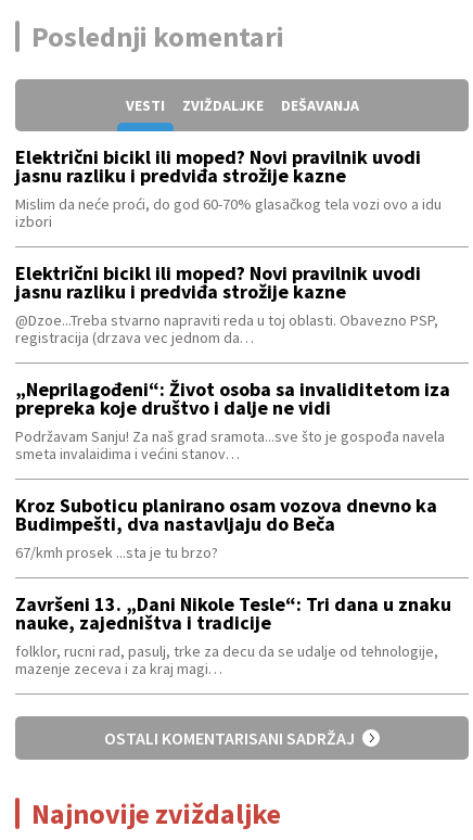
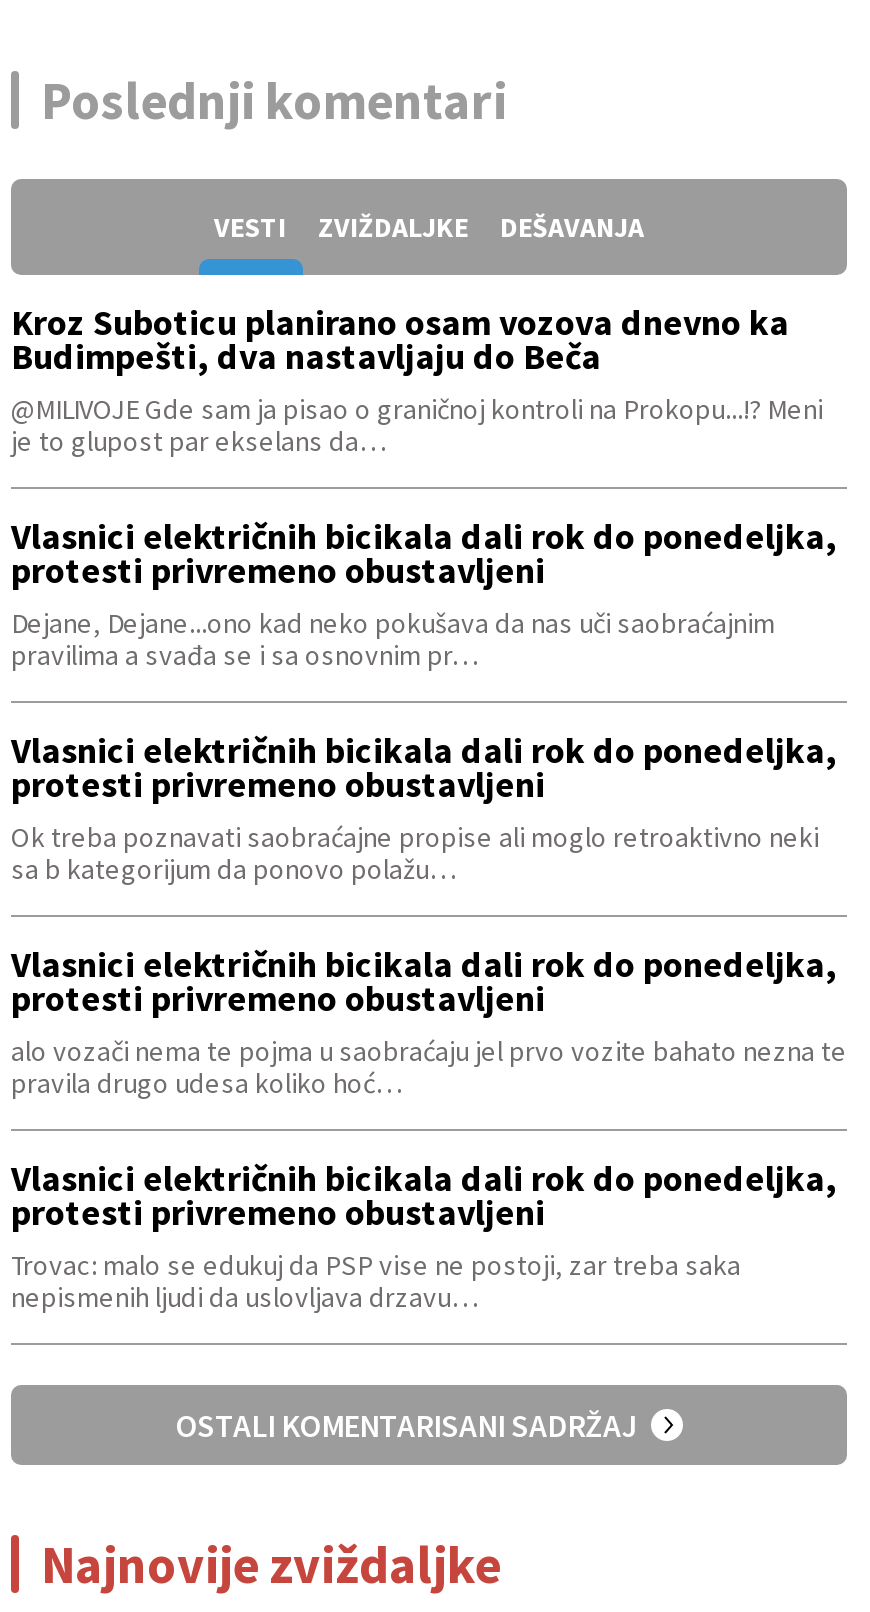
[15,144,450,463] Električni bicikl ili moped? Novi pravilnik uvodi | jasnu razliku i predviđa strožije kazne | Mislim da neće proći, do god 60-70% glasačkog tela vozi ovo a idu | izbori | Električni bicikl ili moped? Novi pravilnik uvodi | jasnu razliku i predviđa strožije kazne | @Dzoe...Treba stvarno napraviti reda u toj oblasti. Obavezno PSP, | registracija (drzava vec jednom da… | „Neprilagođeni“: Život osoba sa invaliditetom iza | prepreka koje društvo i dalje ne vidi | Podržavam Sanju! Za naš grad sramota...sve što je gospođa navela | smeta invalaidima i većini stanov… -> none
moved [15,492,437,536] -> [11,298,789,378]: Kroz Suboticu planirano osam vozova dnevno ka | Budimpešti, dva nastavljaju do Beča
[15,542,451,678] 67/kmh prosek ...sta je tu brzo? | Završeni 13. „Dani Nikole Tesle“: Tri dana u znaku | nauke, zajedništva i tradicije | folklor, rucni rad, pasulj, trke za decu da se udalje od tehnologije, | mazenje zeceva i za kraj magi… -> [11,390,847,1314] @MILIVOJE Gde sam ja pisao o graničnoj kontroli na Prokopu...!? Meni | je to glupost par ekselans da… | Vlasnici električnih bicikala dali rok do ponedeljka, | protesti privremeno obustavljeni | Dejane, Dejane...ono kad neko pokušava da nas uči saobraćajnim | pravilima a svađa se i sa osnovnim pr… | Vlasnici električnih bicikala dali rok do ponedeljka, | protesti privremeno obustavljeni | Ok treba poznavati saobraćajne propise ali moglo retroaktivno neki | sa b kategorijum da ponovo polažu… | Vlasnici električnih bicikala dali rok do ponedeljka, | protesti privremeno obustavljeni | alo vozači nema te pojma u saobraćaju jel prvo vozite bahato nezna te | pravila drugo udesa koliko hoć… | Vlasnici električnih bicikala dali rok do ponedeljka, | protesti privremeno obustavljeni | Trovac: malo se edukuj da PSP vise ne postoji, zar treba saka | nepismenih ljudi da uslovljava drzavu…

